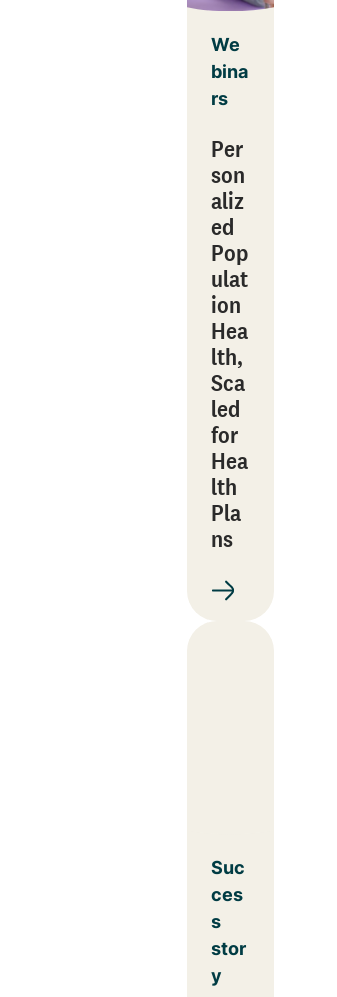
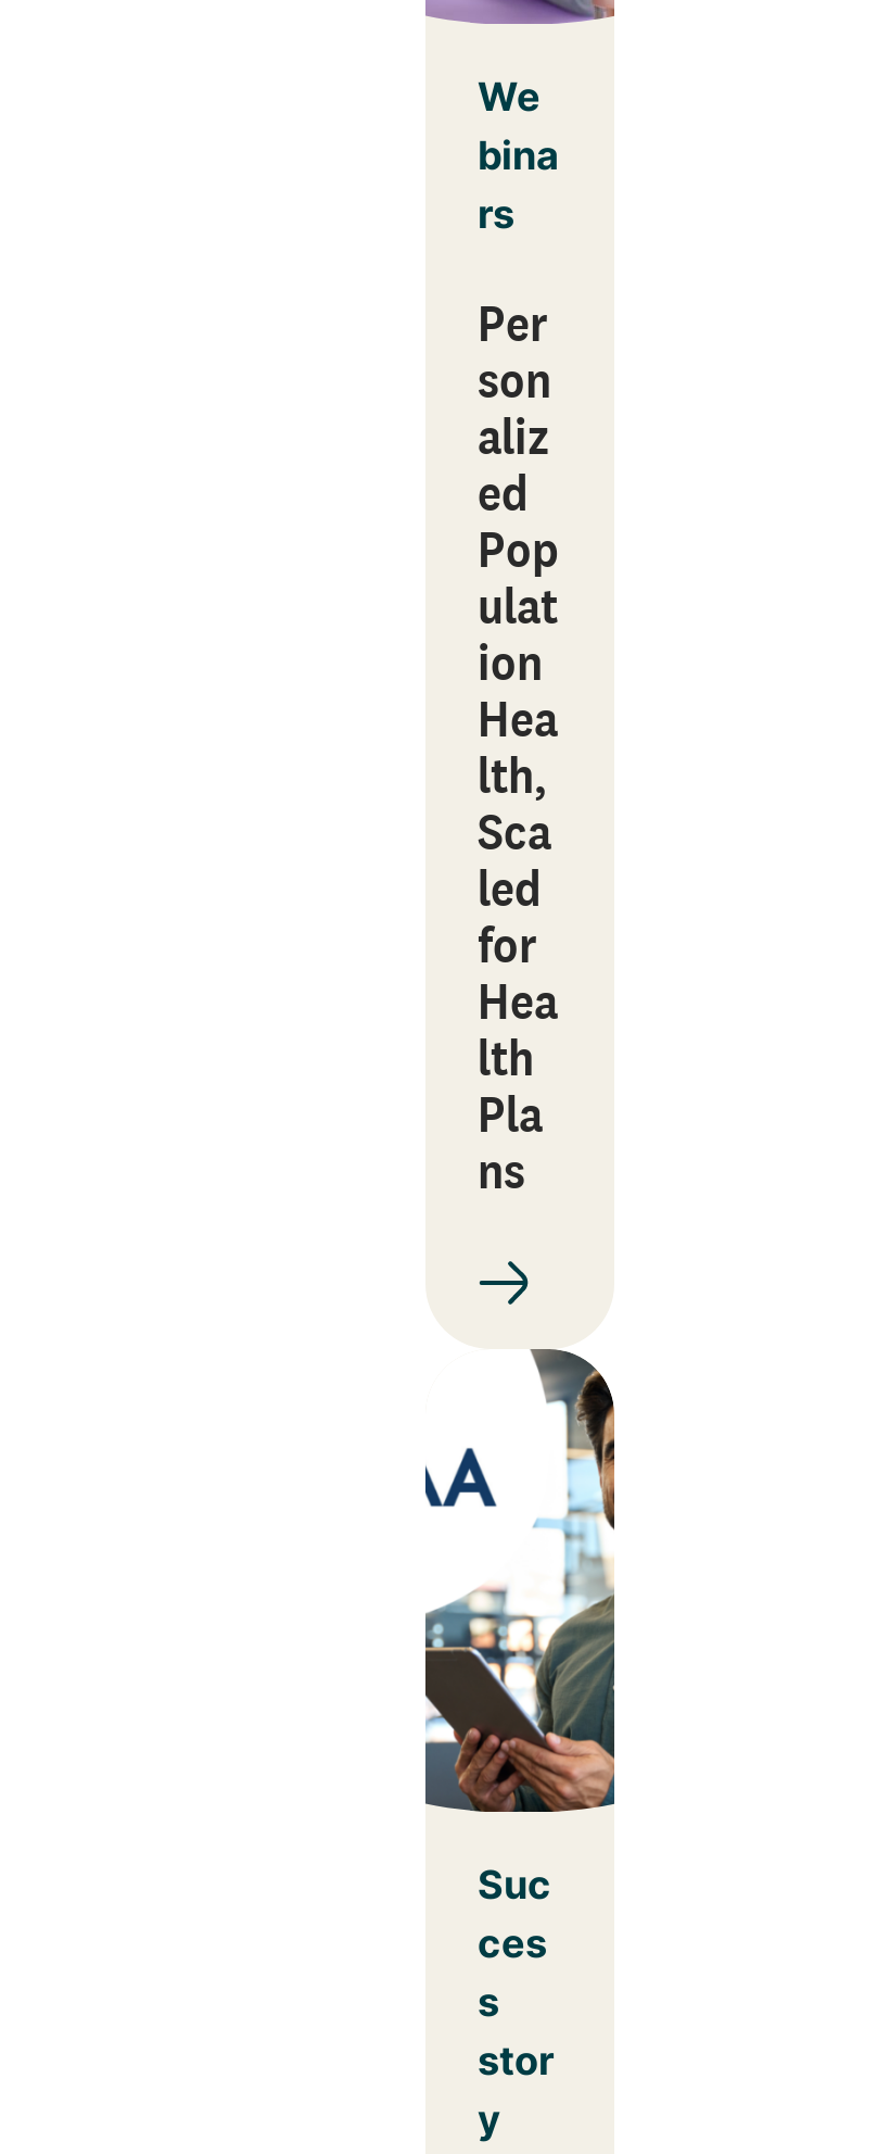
none -> [423,1347,616,1814] [image]

